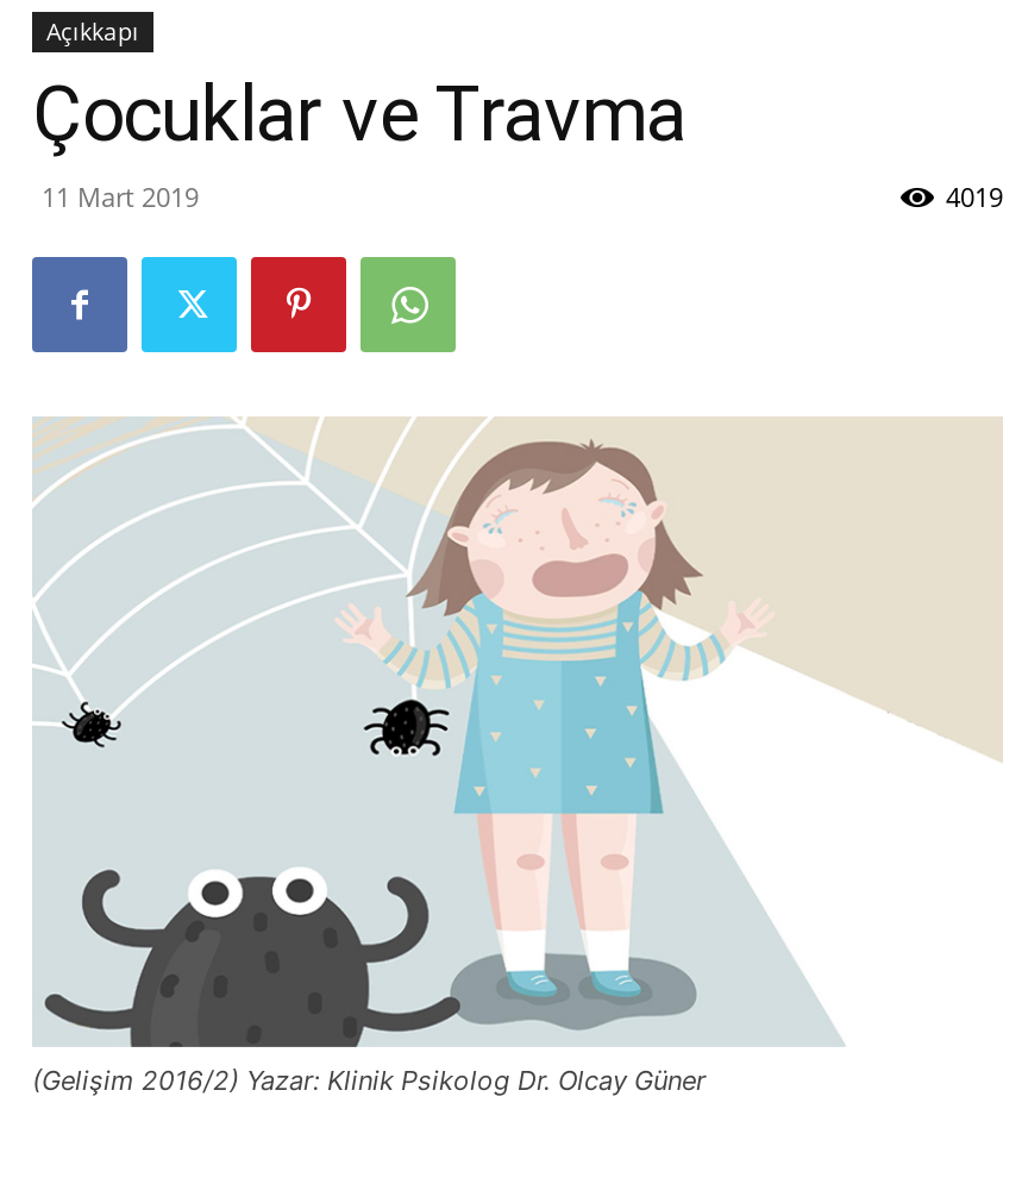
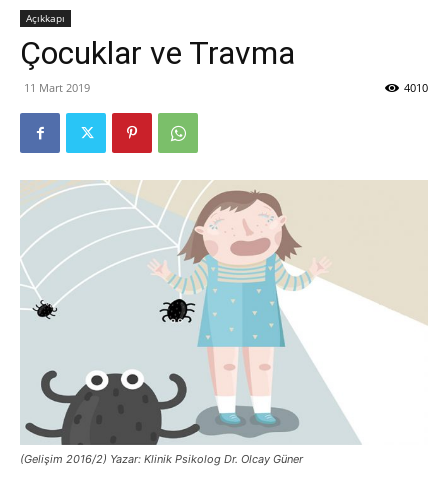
[946,178,1003,214] 4019 -> [404,80,428,95] 4010

